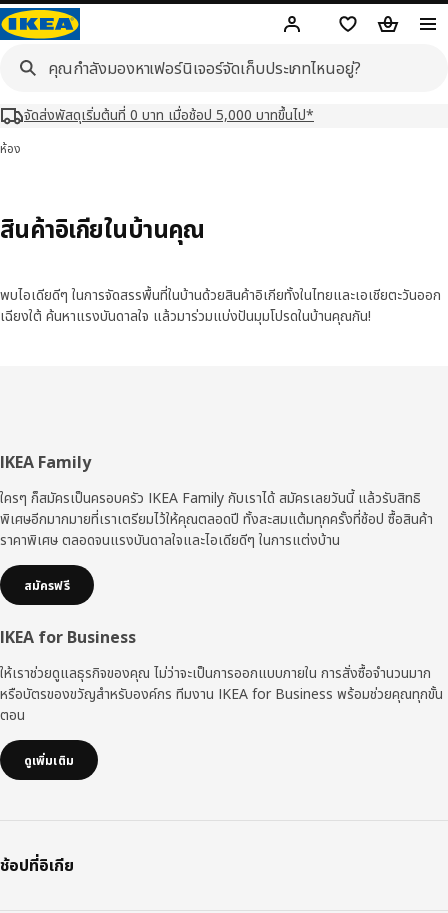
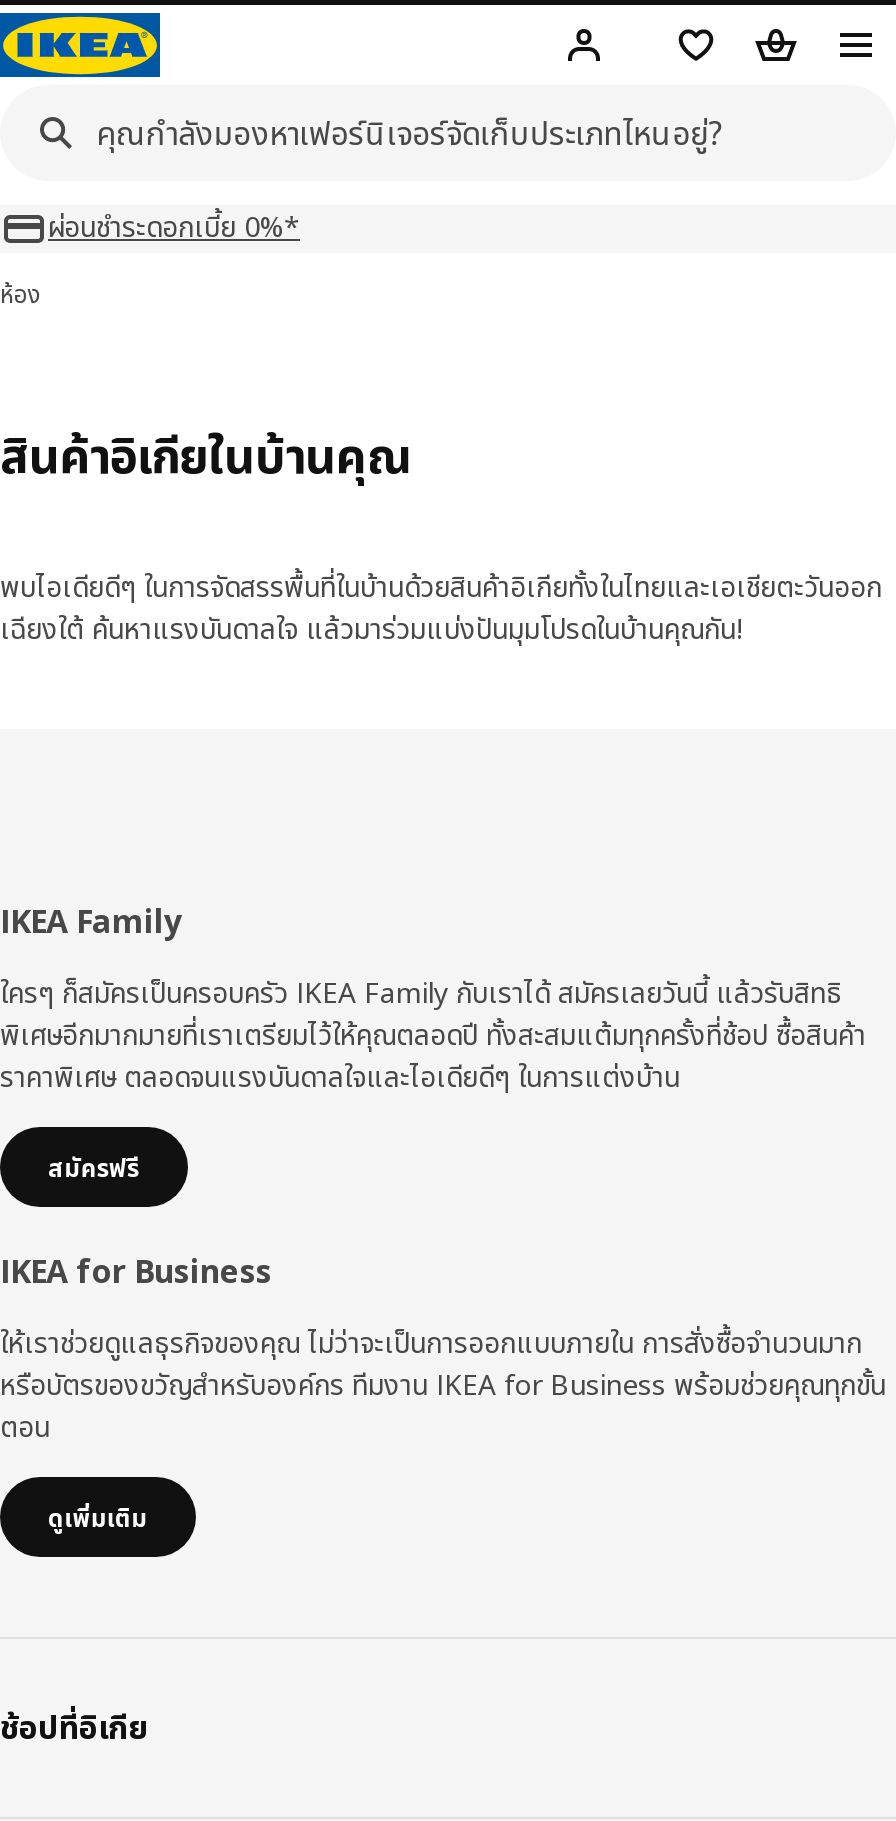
[24,105,314,124] จัดส่งพัสดุเริ่มต้นที่ 0 บาท เมื่อช้อป 5,000 บาทขึ้นไป* -> [48,207,300,245] ผ่อนชำระดอกเบี้ย 0%*

